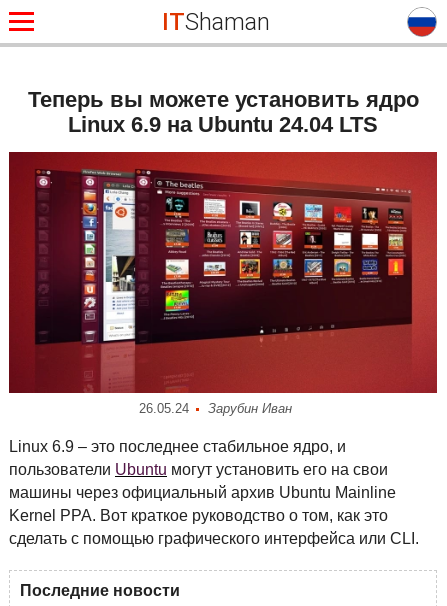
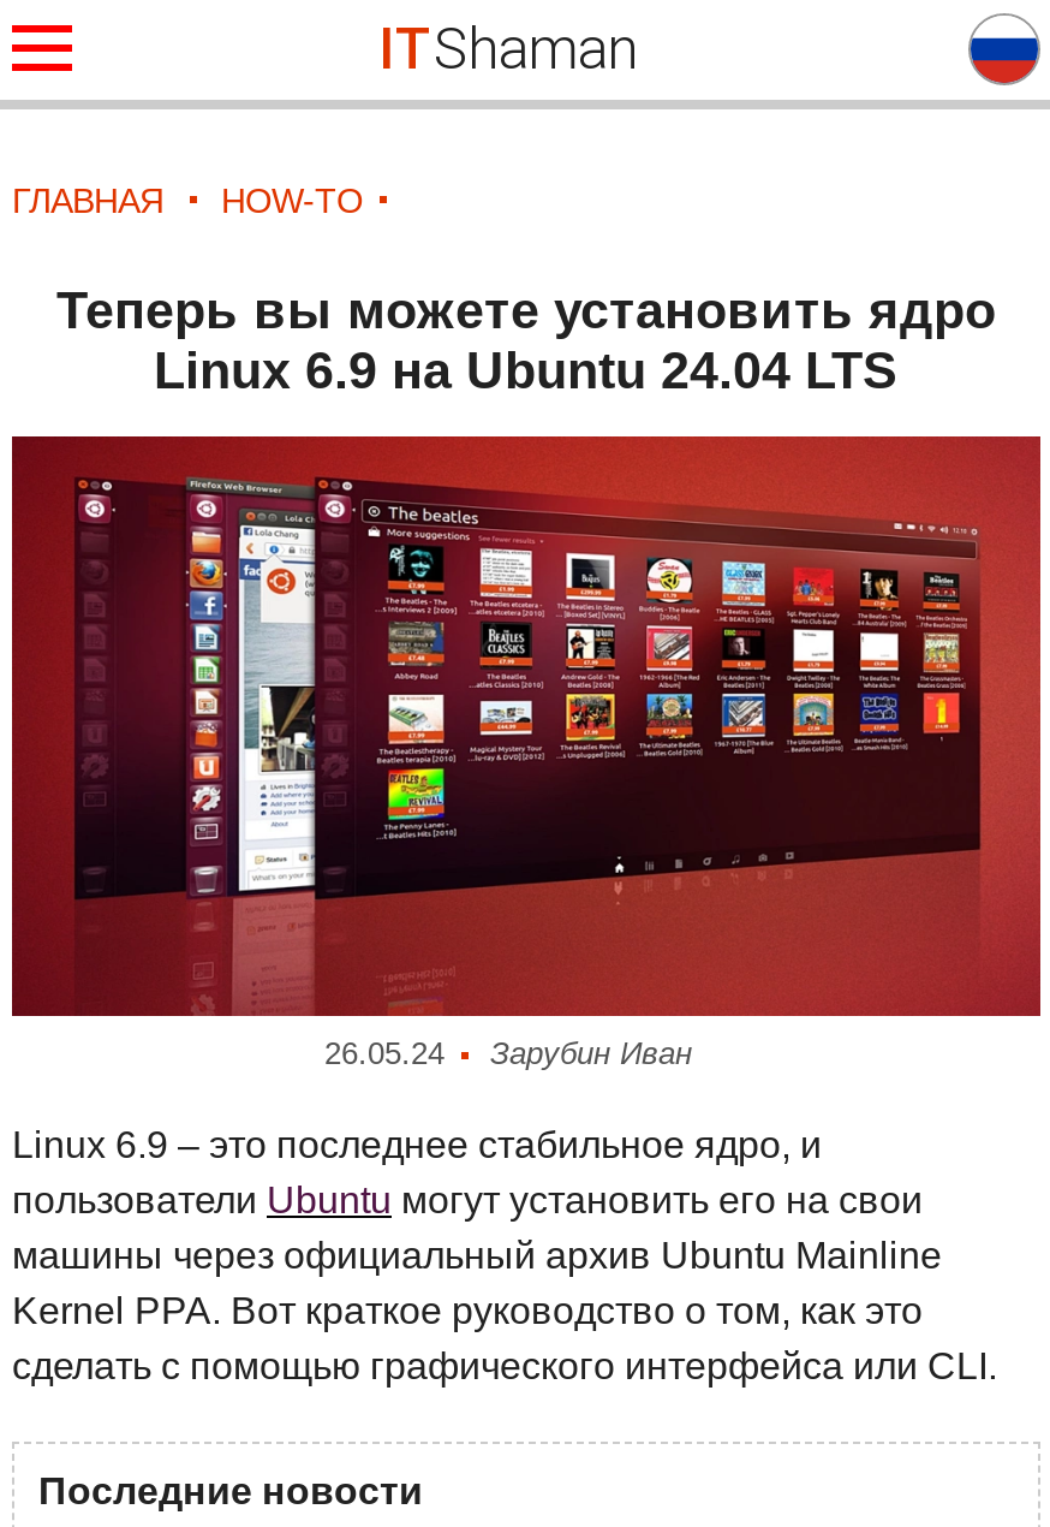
none -> [12,182,363,220] ГЛАВНАЯ | HOW-TO

